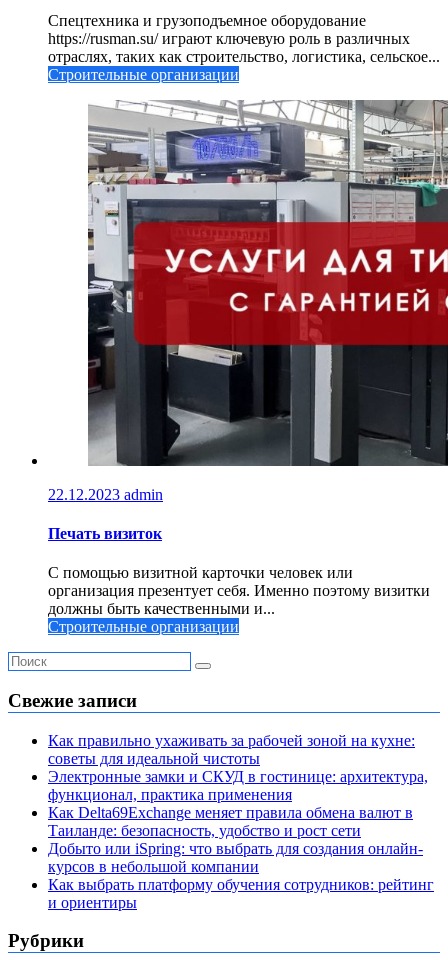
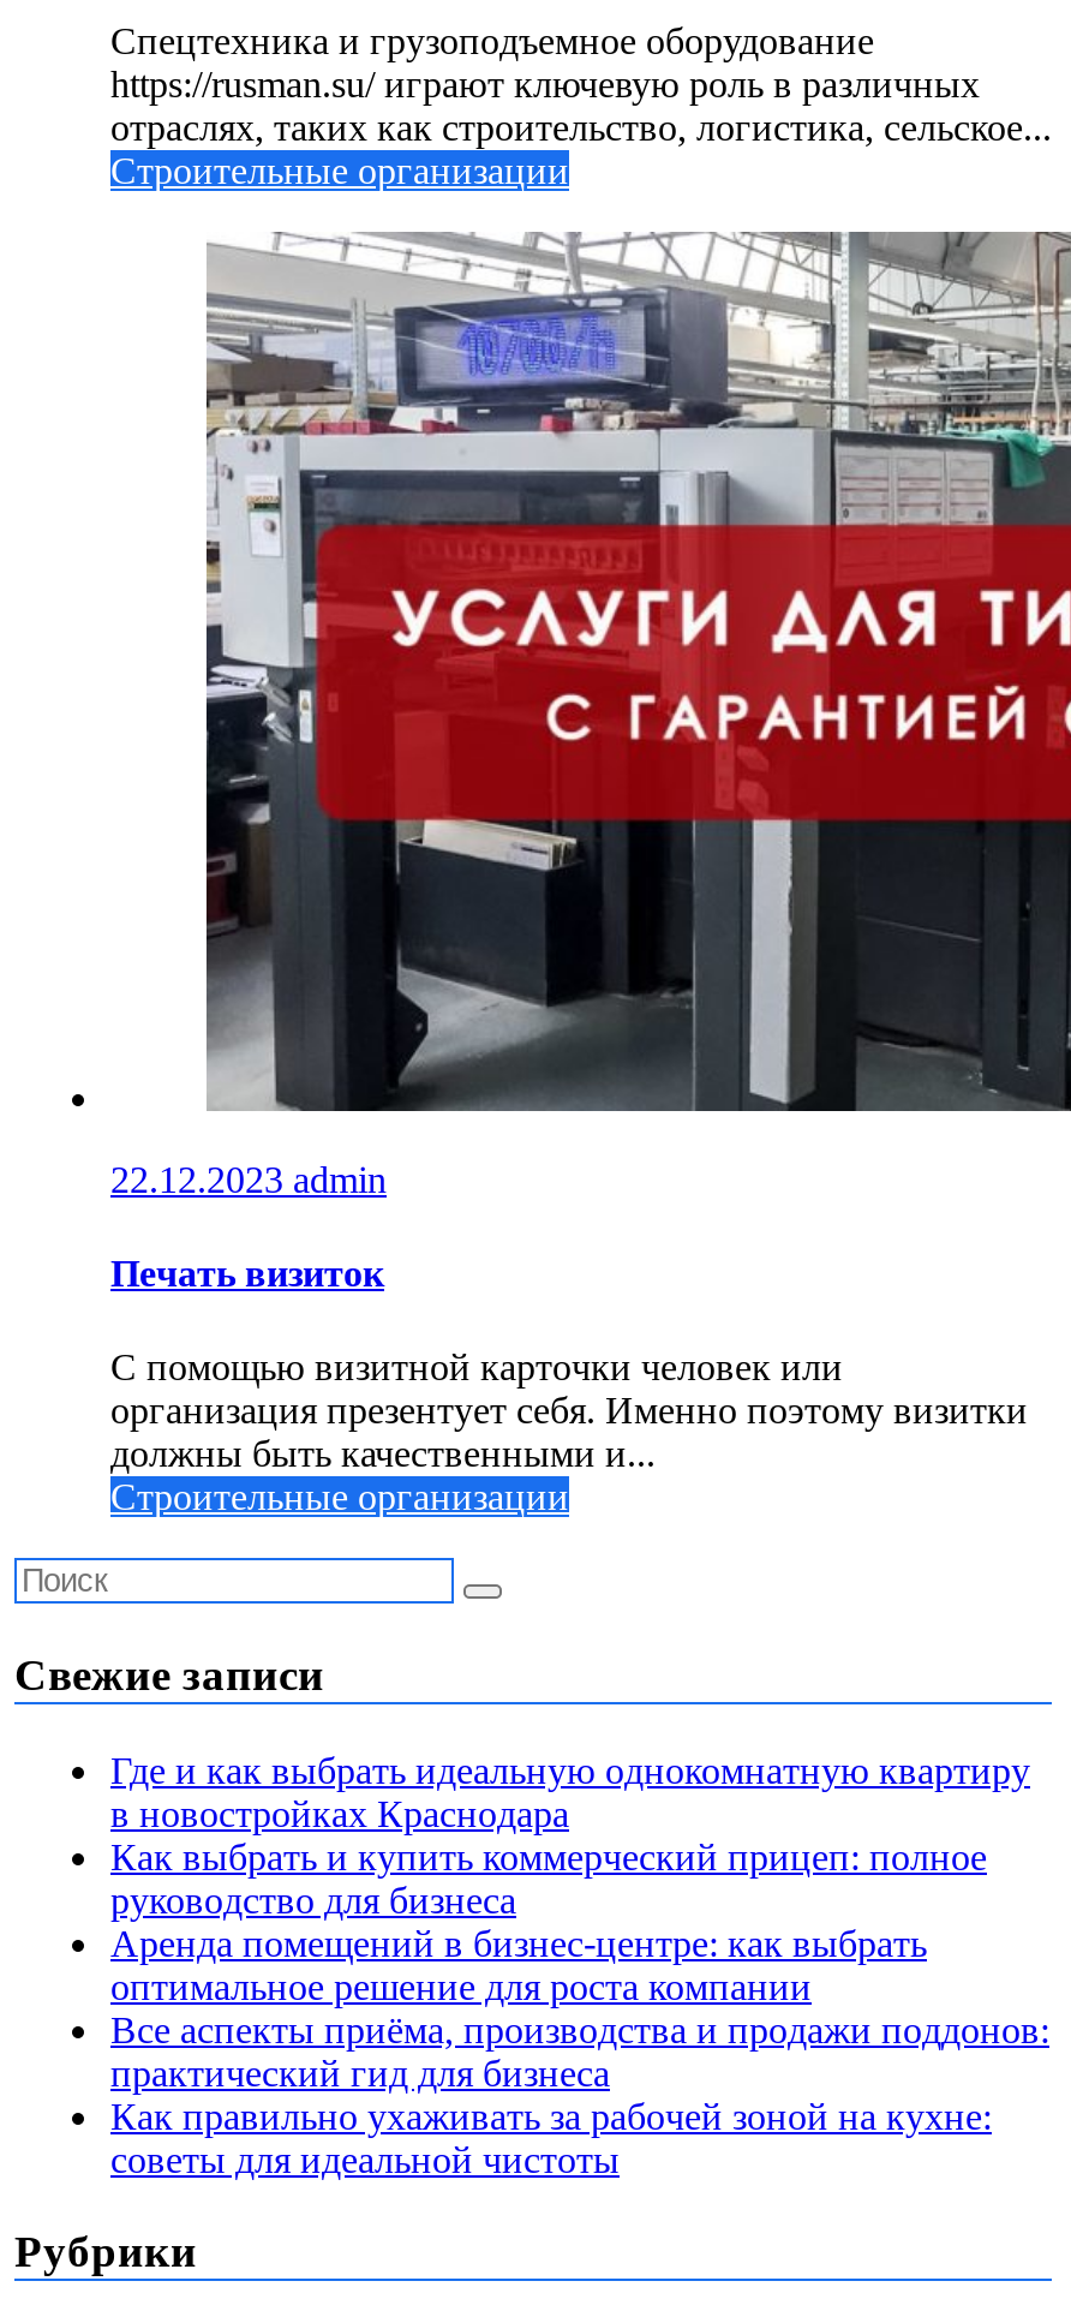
none -> [110,1749,1049,2093] Где и как выбрать идеальную однокомнатную квартиру | в новостройках Краснодара | Как выбрать и купить коммерческий прицеп: полное | руководство для бизнеса | Аренда помещений в бизнес‑центре: как выбрать | оптимальное решение для роста компании | Все аспекты приёма, производства и продажи поддонов: | практический гид для бизнеса
moved [48,732,415,767] -> [110,2095,992,2179]: Как правильно ухаживать за рабочей зоной на кухне: | советы для идеальной чистоты
[48,768,434,911] Электронные замки и СКУД в гостинице: архитектура, | функционал, практика применения | Как Delta69Exchange меняет правила обмена валют в | Таиланде: безопасность, удобство и рост сети | Добыто или iSpring: что выбрать для создания онлайн- | курсов в небольшой компании | Как выбрать платформу обучения сотрудников: рейтинг | и ориентиры -> none

